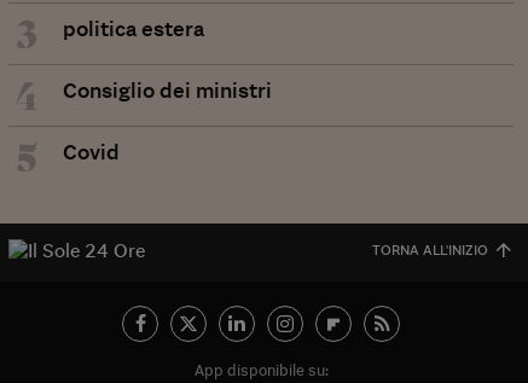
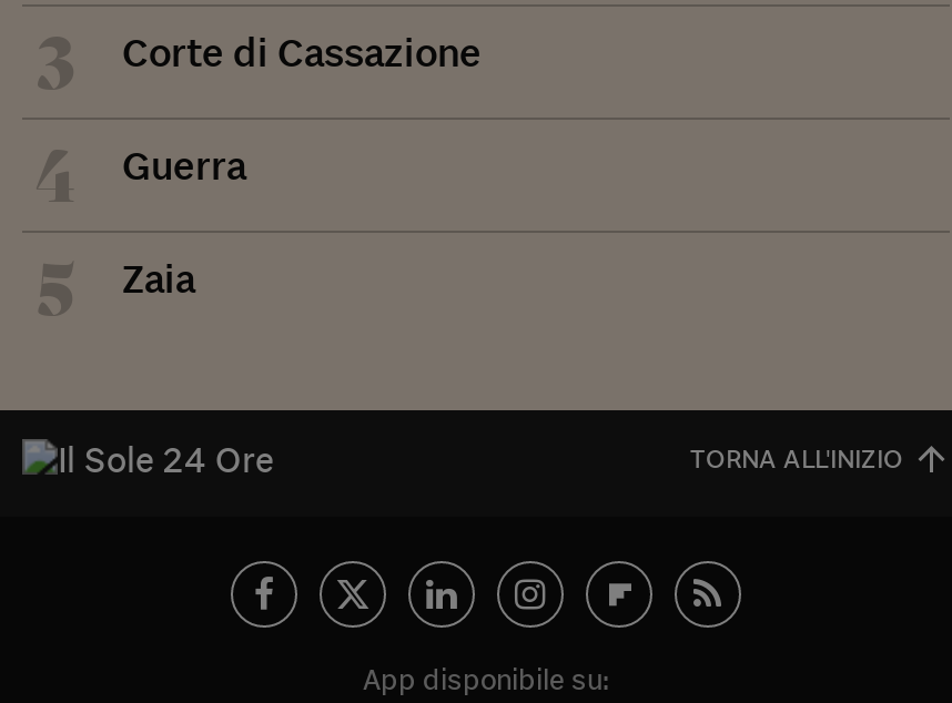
[63,14,204,42] politica estera -> [122,26,482,77] Corte di Cassazione
[63,76,272,103] Consiglio dei ministri -> [122,139,246,190] Guerra
[63,137,120,165] Covid -> [122,252,195,303] Zaia

